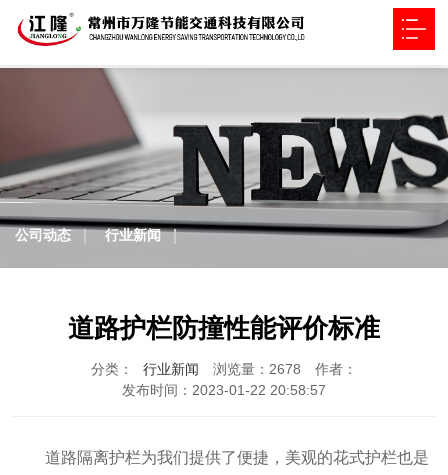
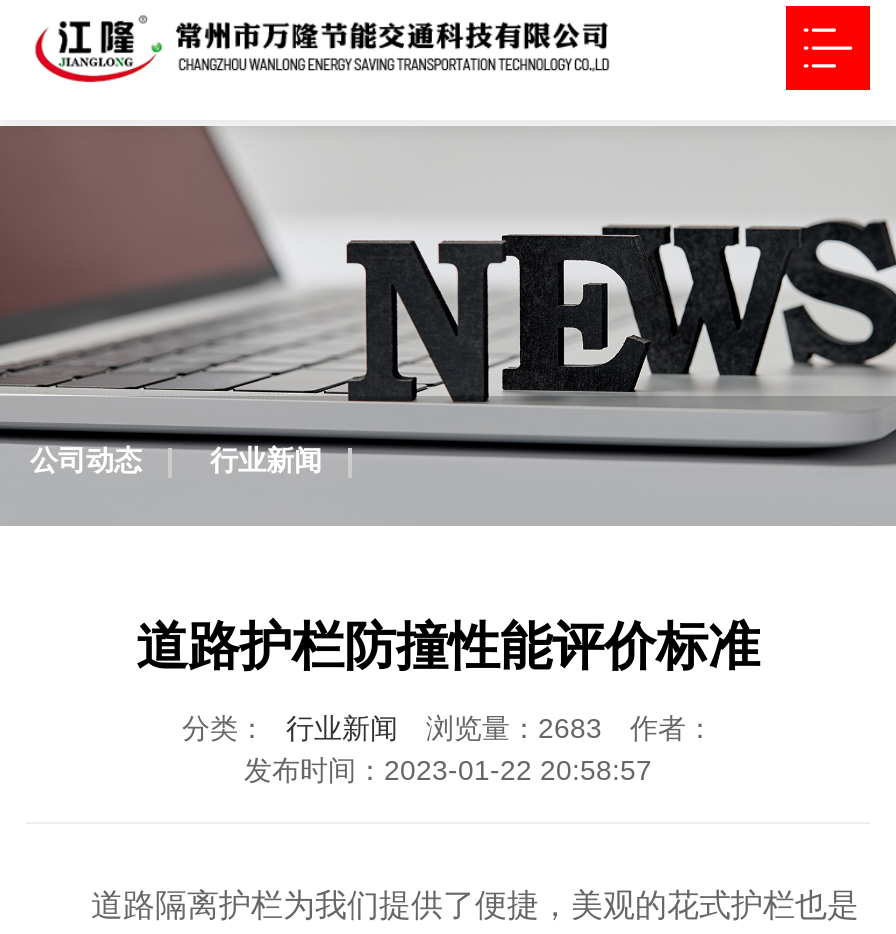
[213,361,301,377] 浏览量：2678 -> [426,712,602,744] 浏览量：2683

